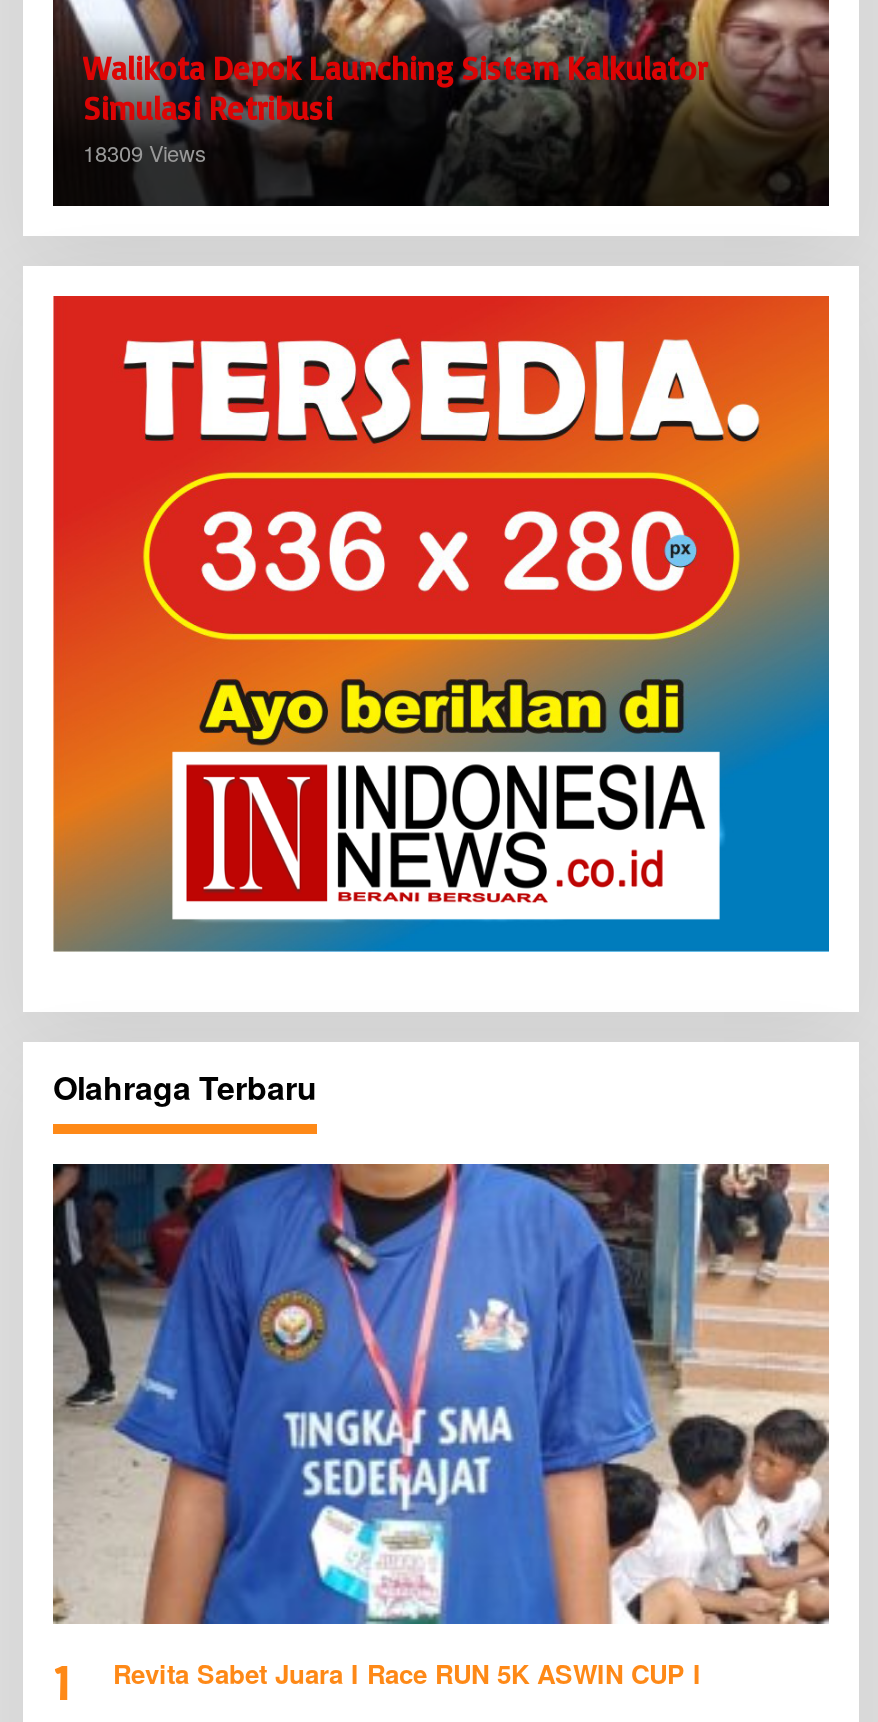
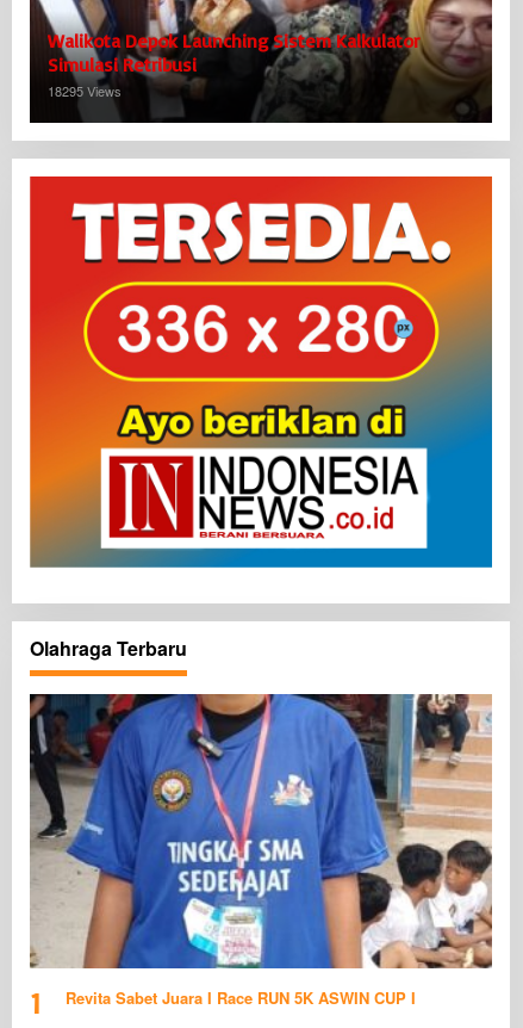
[83,136,207,168] 18309 Views -> [48,81,122,100] 18295 Views

